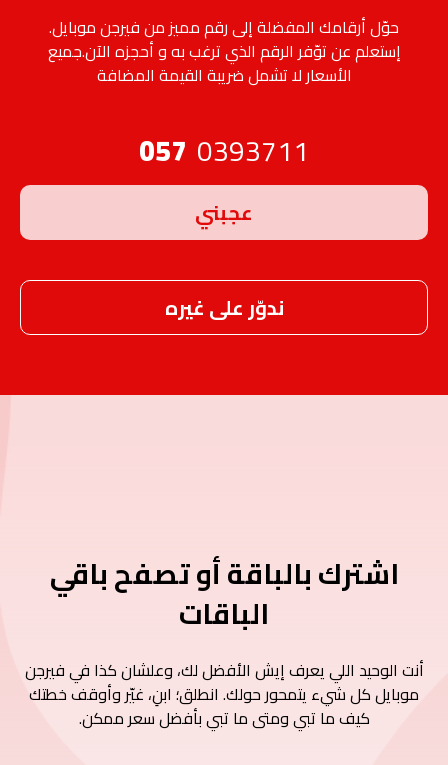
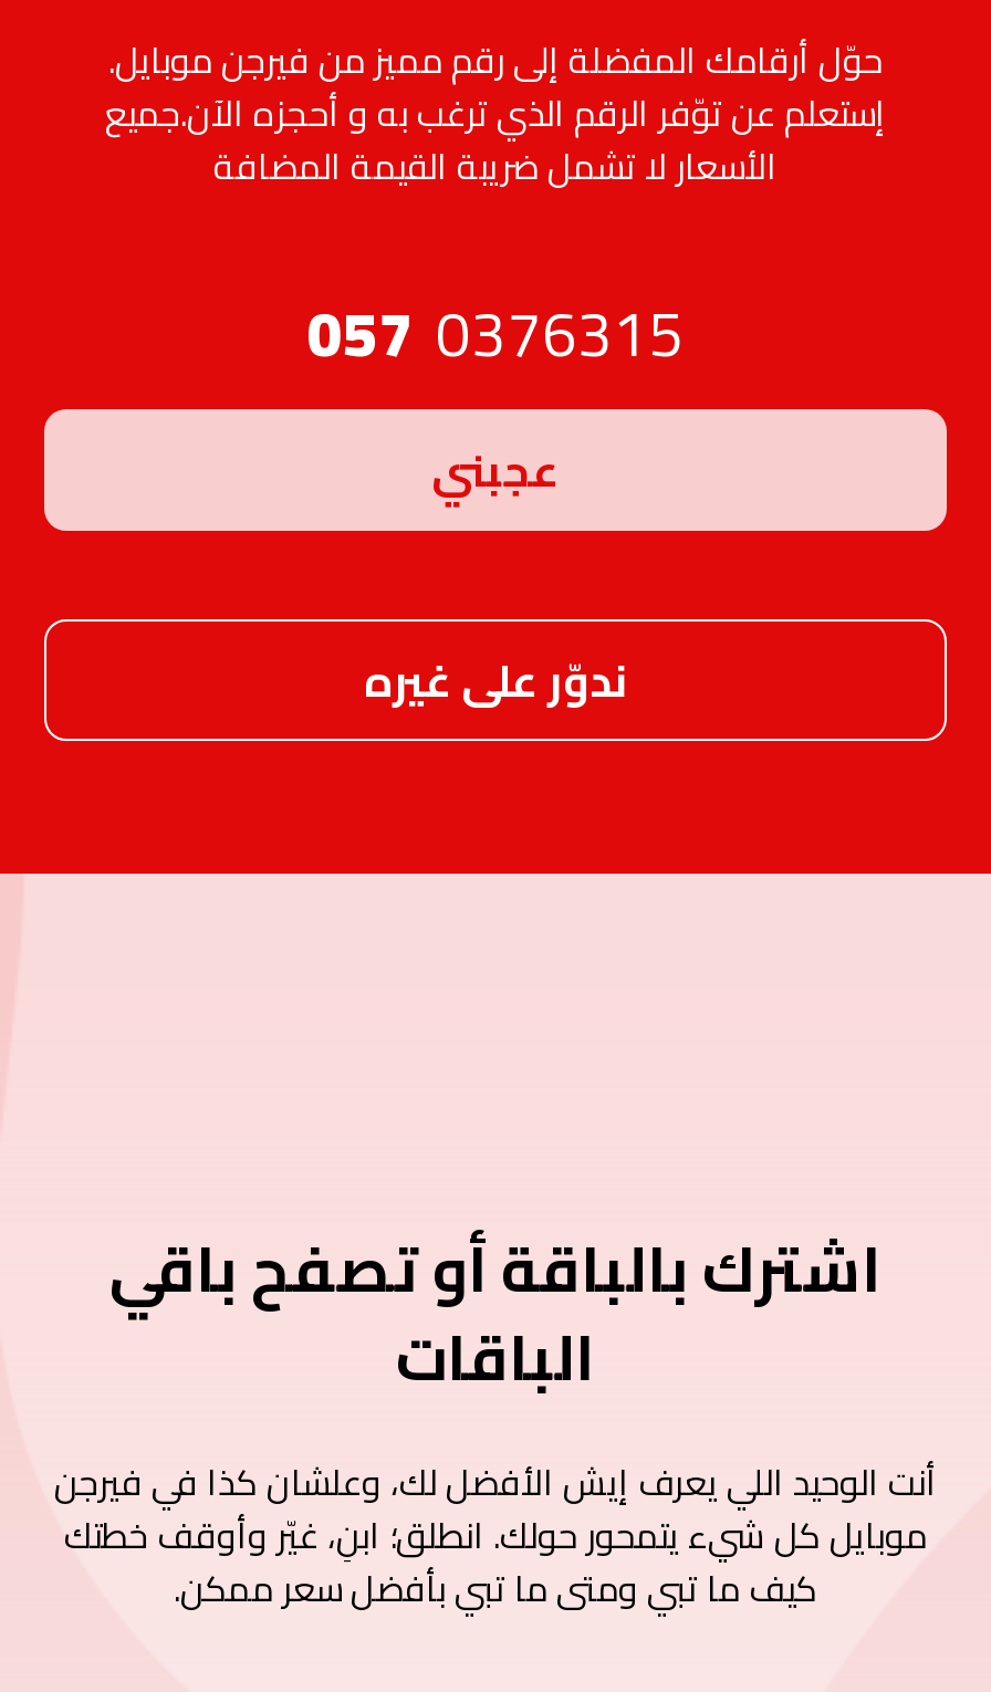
[139,125,309,177] 057 0393711 -> [307,277,684,392] 057 0376315

